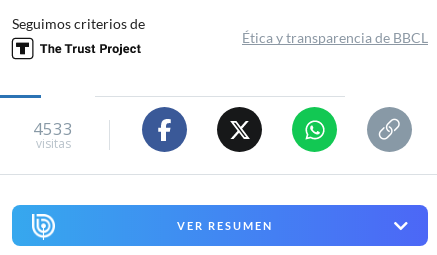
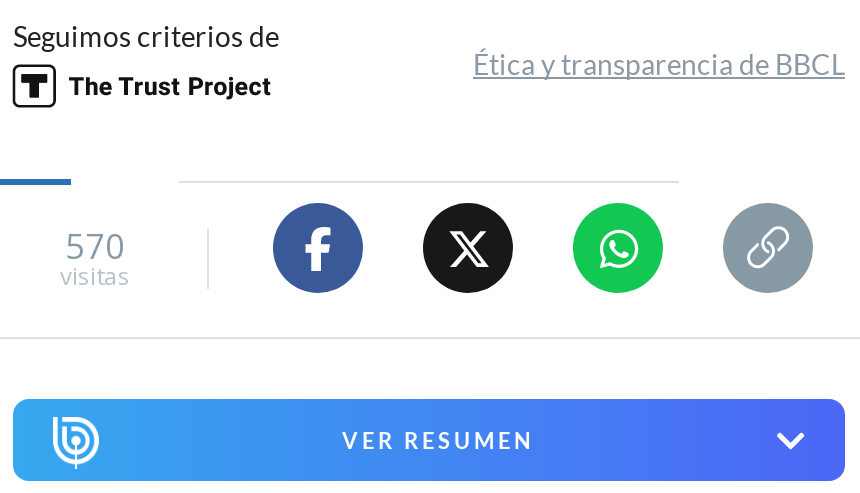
[33,117,73,140] 4533 -> [65,223,125,269] 570

